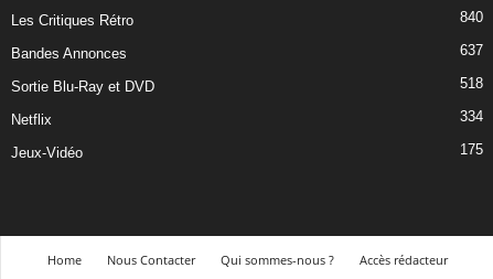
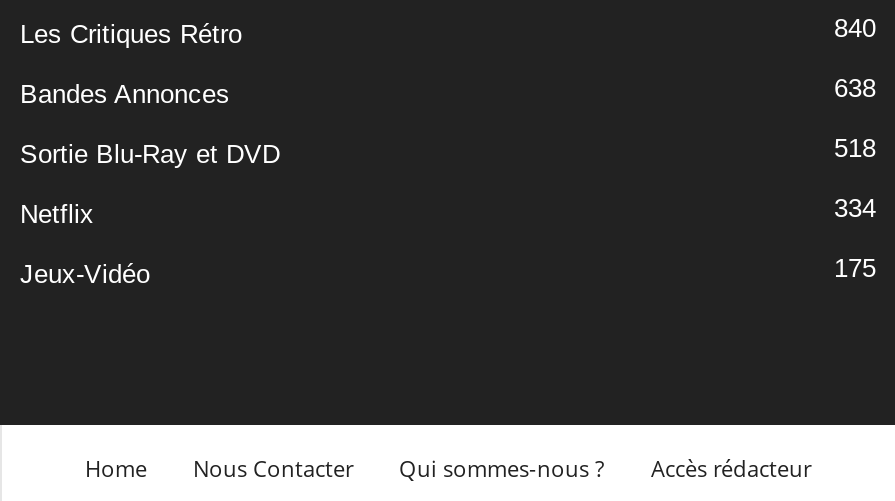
[460,42,483,59] 637 -> [834,73,876,103] 638

